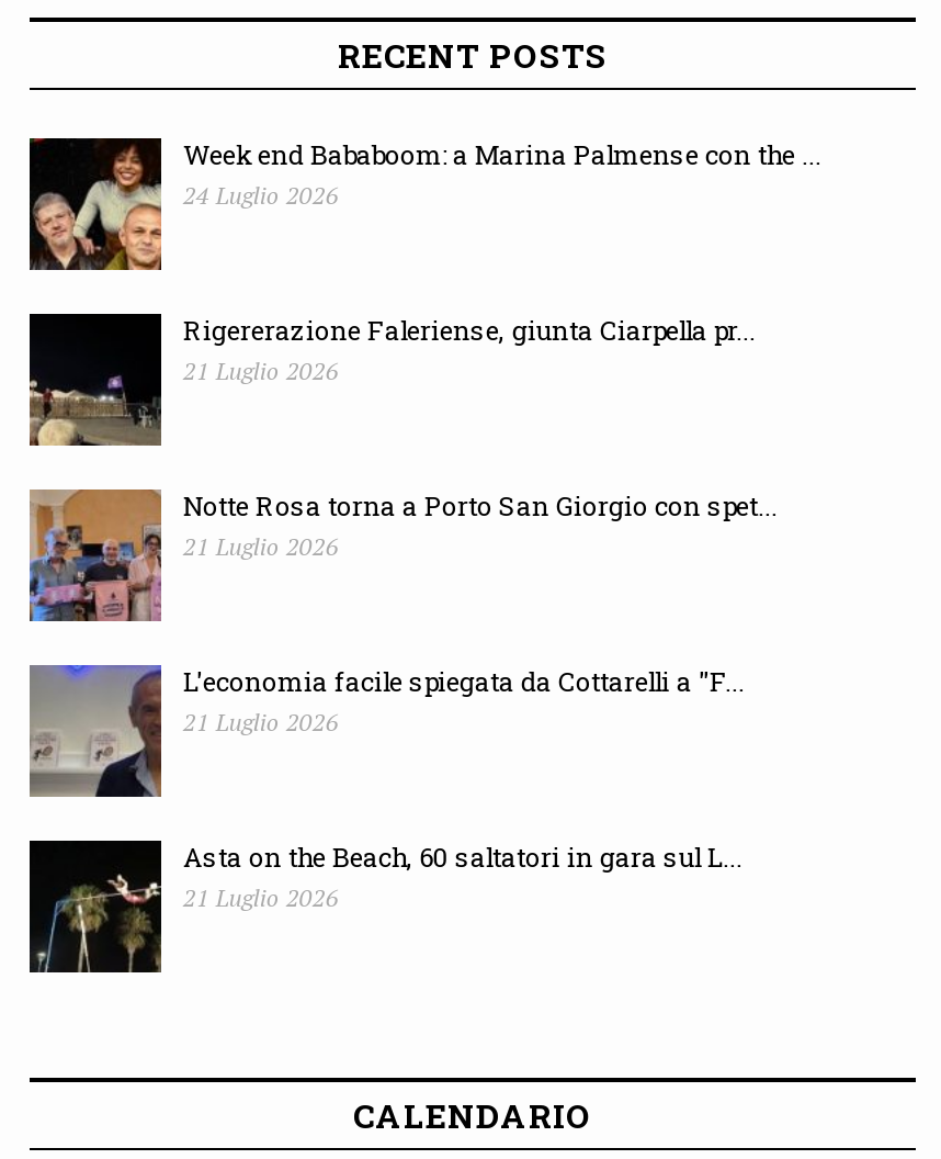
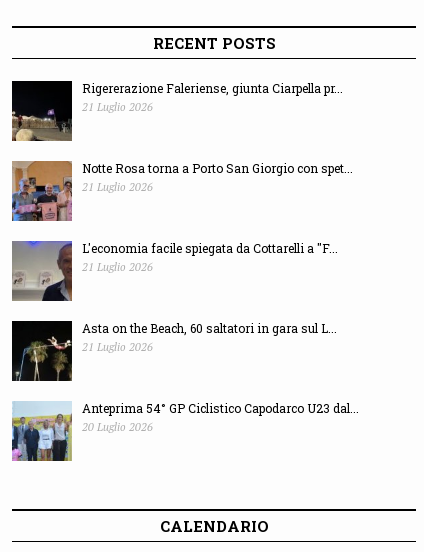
[27,136,821,272] [image] | Week end Bababoom: a Marina Palmense con the ... | 24 Luglio 2026 -> none
moved [25,313,777,914] -> [10,80,353,354]: [image] | Rigererazione Faleriense, giunta Ciarpella pr... | 21 Luglio 2026 | ... | Asta on the Beach, 60 saltatori in gara sul L... | 21 Luglio 2026
moved [30,865,163,975] -> [12,332,73,382]: [image]
none -> [11,400,359,462] [image] | Anteprima 54° GP Ciclistico Capodarco U23 dal... | 20 Luglio 2026

